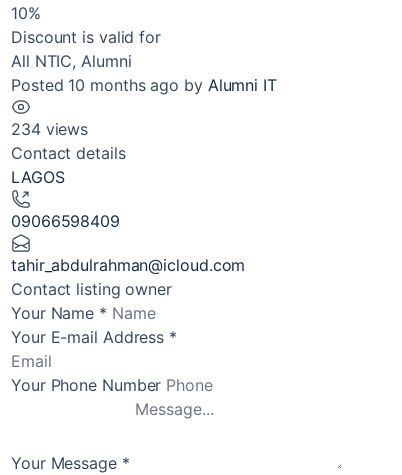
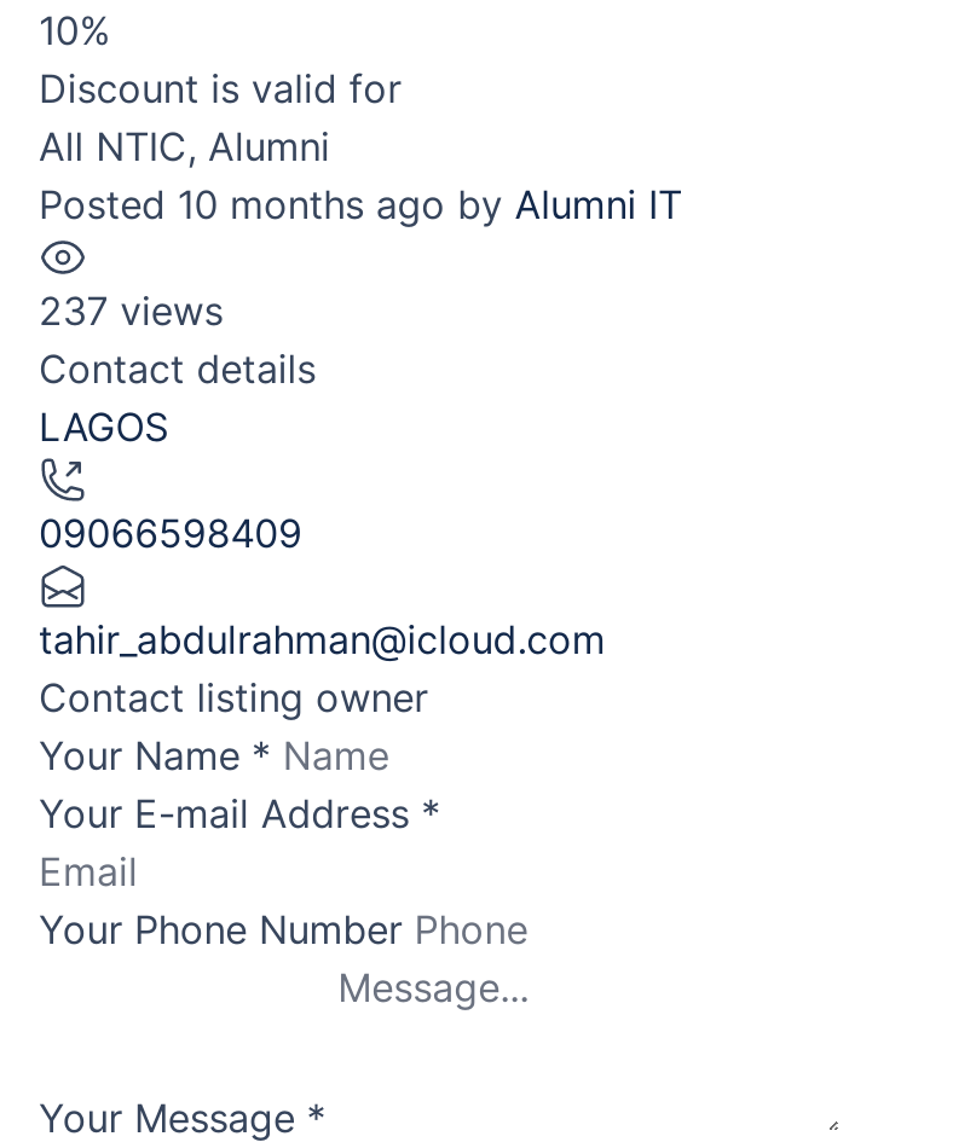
[11,119,88,139] 234 views -> [39,287,223,335] 237 views

